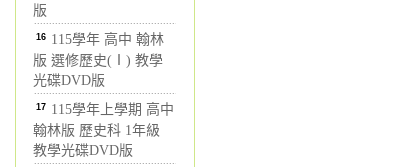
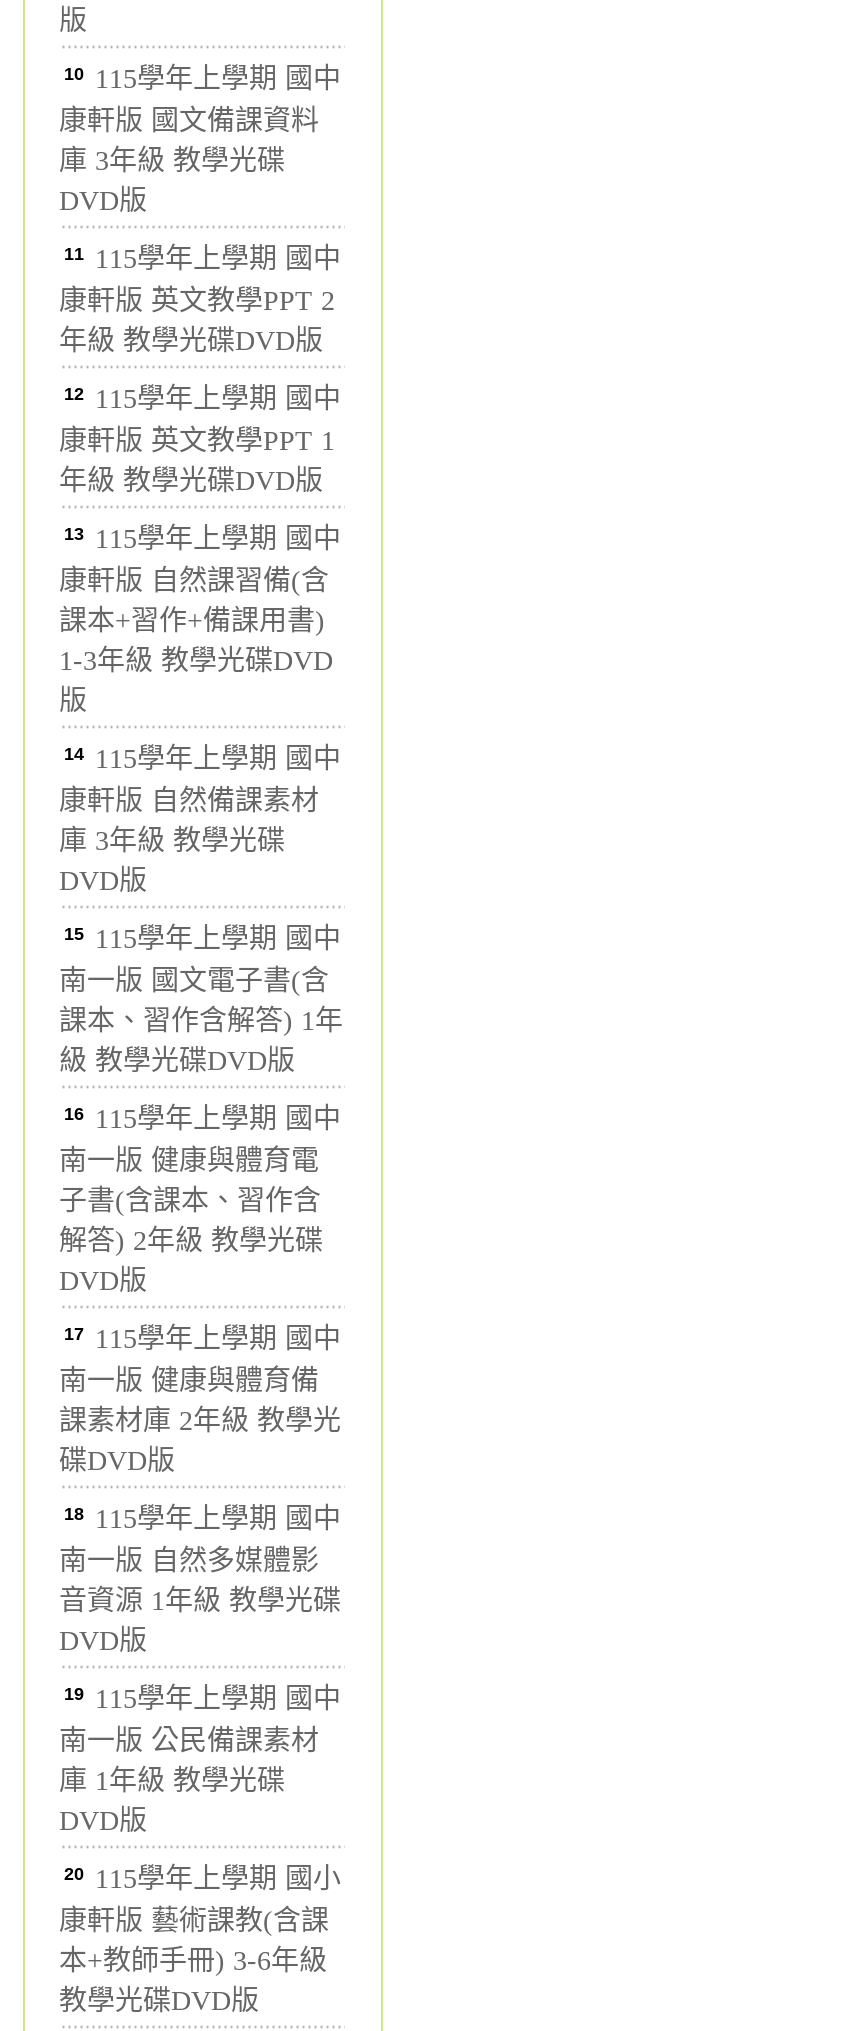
[33,32,174,137] 16 115學年 高中 翰林 | 版 選修歷史(Ⅰ) 教學 | 光碟DVD版 | 17 115學年上學期 高中 | 翰林版 歷史科 1年級 -> [59,64,343,1974] 10 115學年上學期 國中 | 康軒版 國文備課資料 | 庫 3年級 教學光碟 | DVD版 | 11 115學年上學期 國中 | 康軒版 英文教學PPT 2 | 年級 教學光碟DVD版 | 12 115學年上學期 國中 | 康軒版 英文教學PPT 1 | 年級 教學光碟DVD版 | 13 115學年上學期 國中 | 康軒版 自然課習備(含 | 課本+習作+備課用書) | 1-3年級 教學光碟DVD | 版 | 14 115學年上學期 國中 | 康軒版 自然備課素材 | 庫 3年級 教學光碟 | DVD版 | 15 115學年上學期 國中 | 南一版 國文電子書(含 | 課本、習作含解答) 1年 | 級 教學光碟DVD版 | 16 115學年上學期 國中 | 南一版 健康與體育電 | 子書(含課本、習作含 | 解答) 2年級 教學光碟 | DVD版 | 17 115學年上學期 國中 | 南一版 健康與體育備 | 課素材庫 2年級 教學光 | 碟DVD版 | 18 115學年上學期 國中 | 南一版 自然多媒體影 | 音資源 1年級 教學光碟 | DVD版 | 19 115學年上學期 國中 | 南一版 公民備課素材 | 庫 1年級 教學光碟 | DVD版 | 20 115學年上學期 國小 | 康軒版 藝術課教(含課 | 本+教師手冊) 3-6年級

